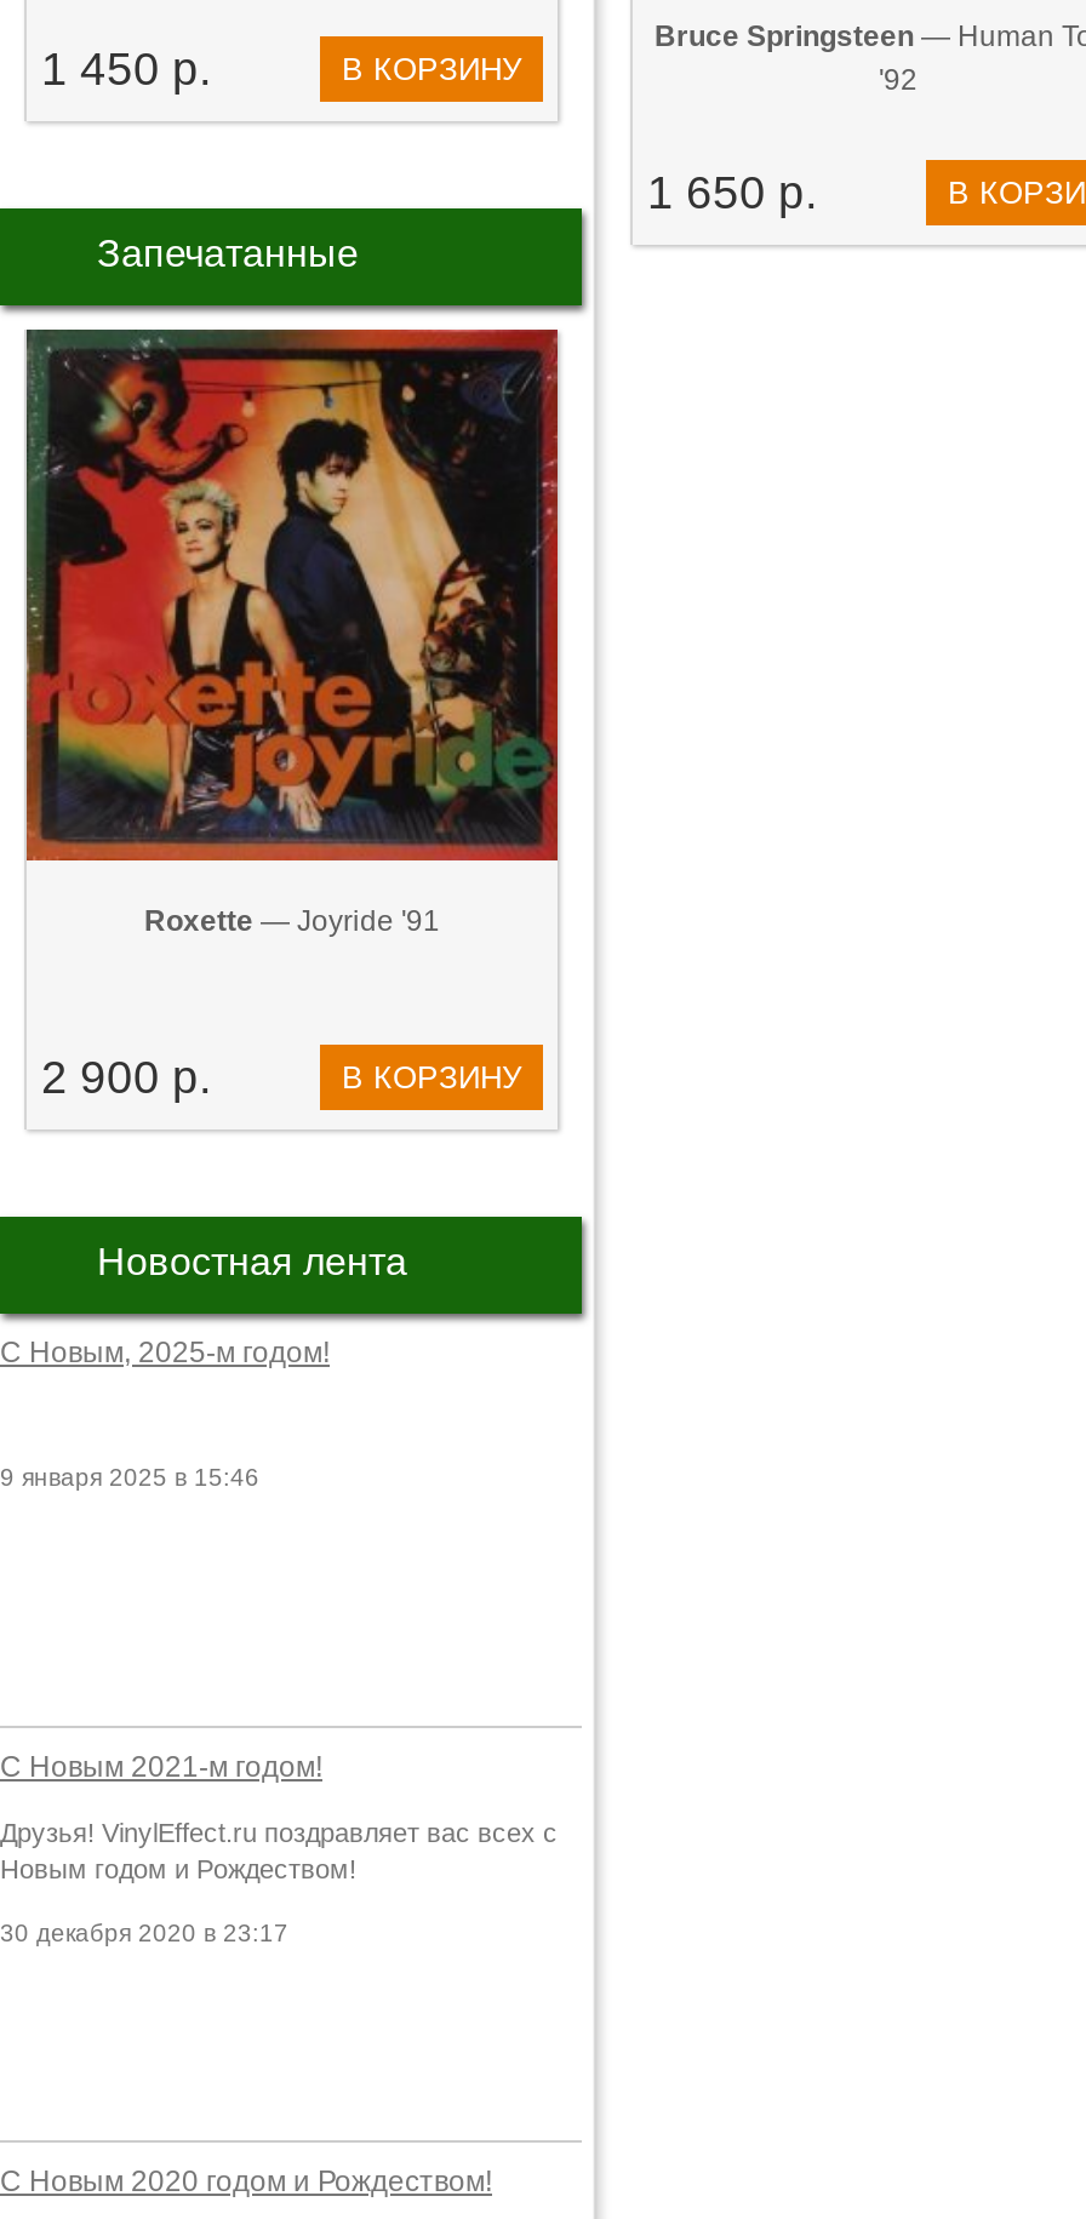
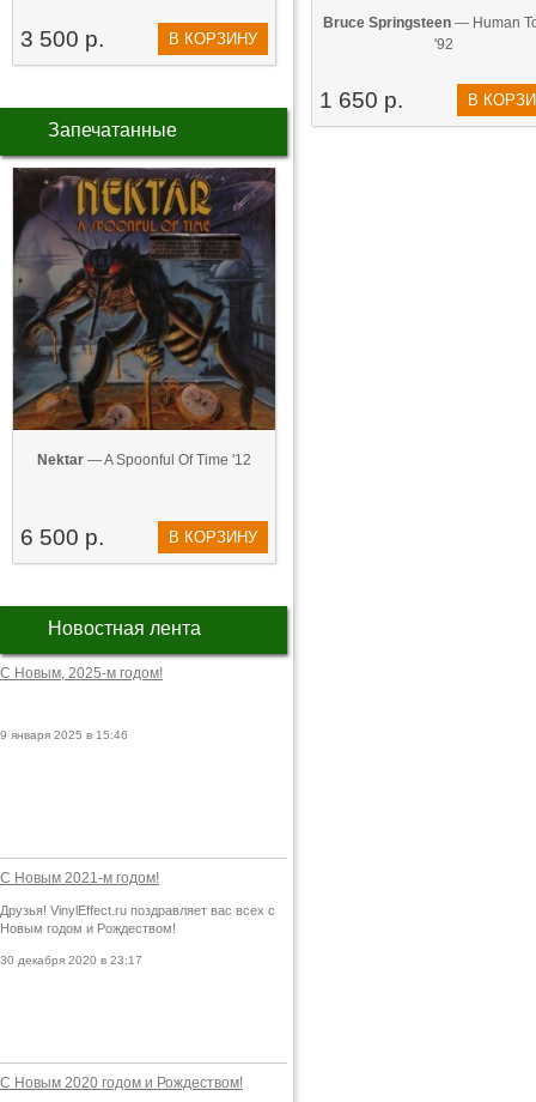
[41,44,211,95] 1 450 р. -> [20,26,104,52] 3 500 р.
[24,327,560,938] [image] | Roxette — Joyride '91 -> [12,166,276,468] [image] | Nektar — A Spoonful Of Time '12
[41,1052,211,1103] 2 900 р. -> [20,525,104,550] 6 500 р.

